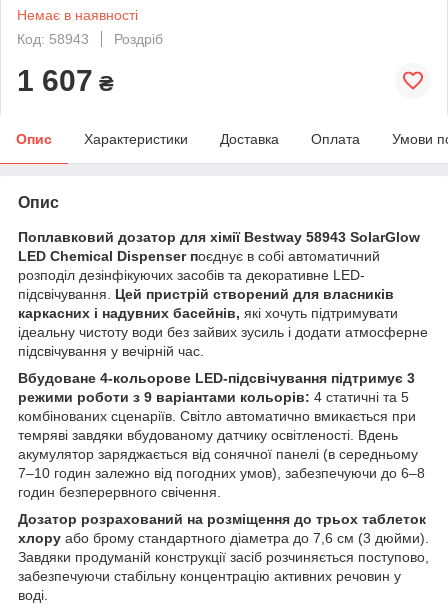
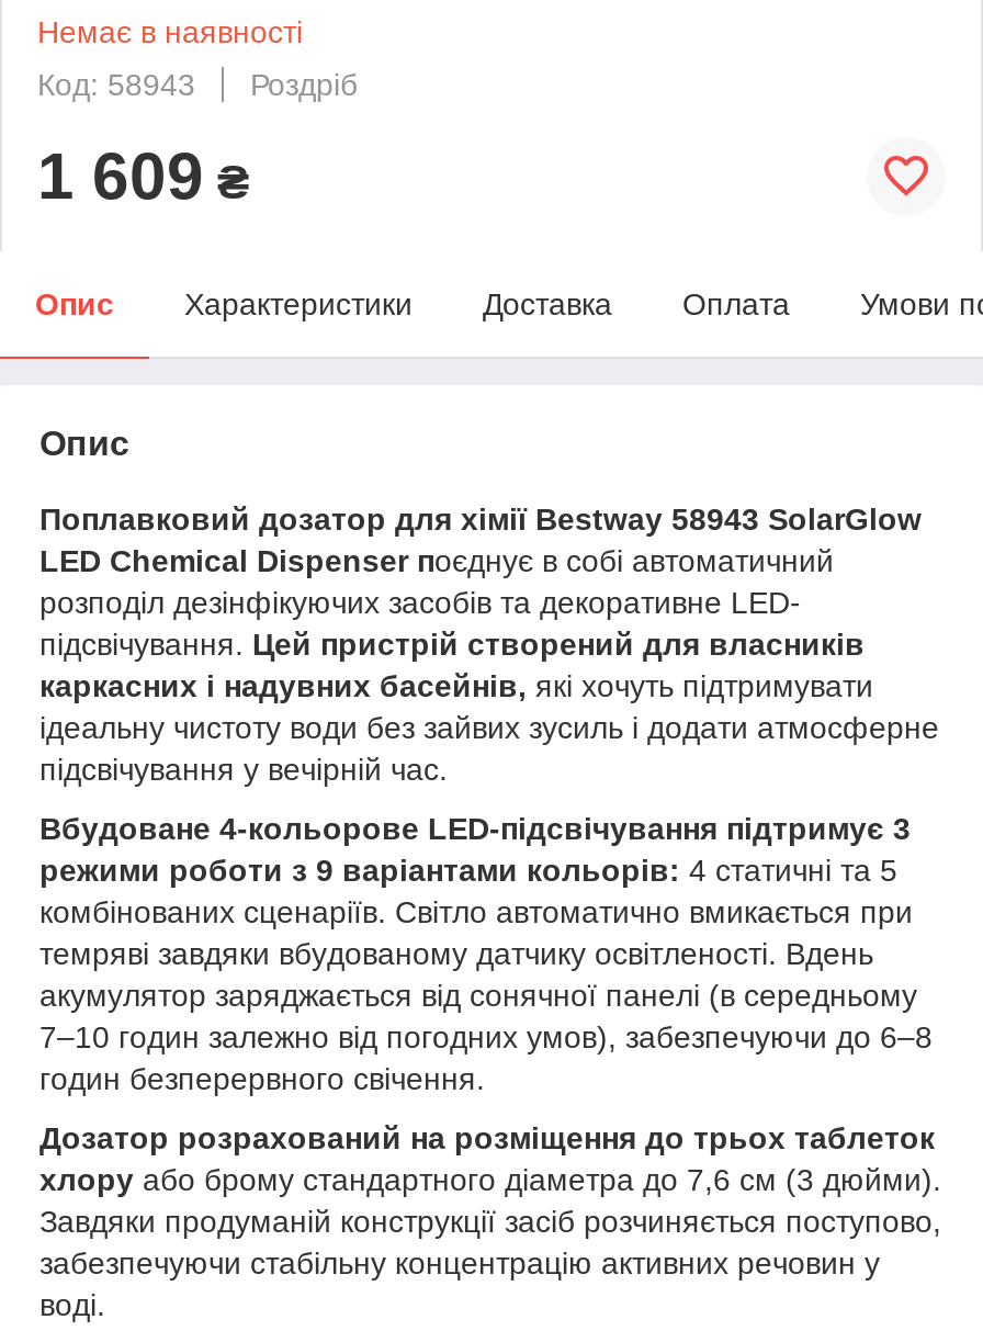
[17,64,114,97] 1 607 ₴ -> [37,139,250,211] 1 609 ₴

